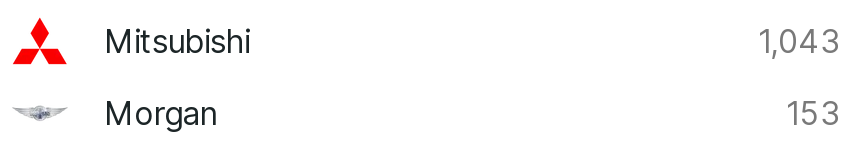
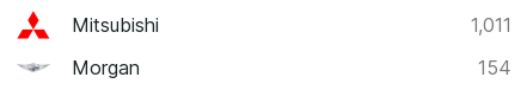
[758,20,840,60] 1,043 -> [471,12,511,36] 1,011
[786,92,840,132] 153 -> [478,55,511,79] 154

